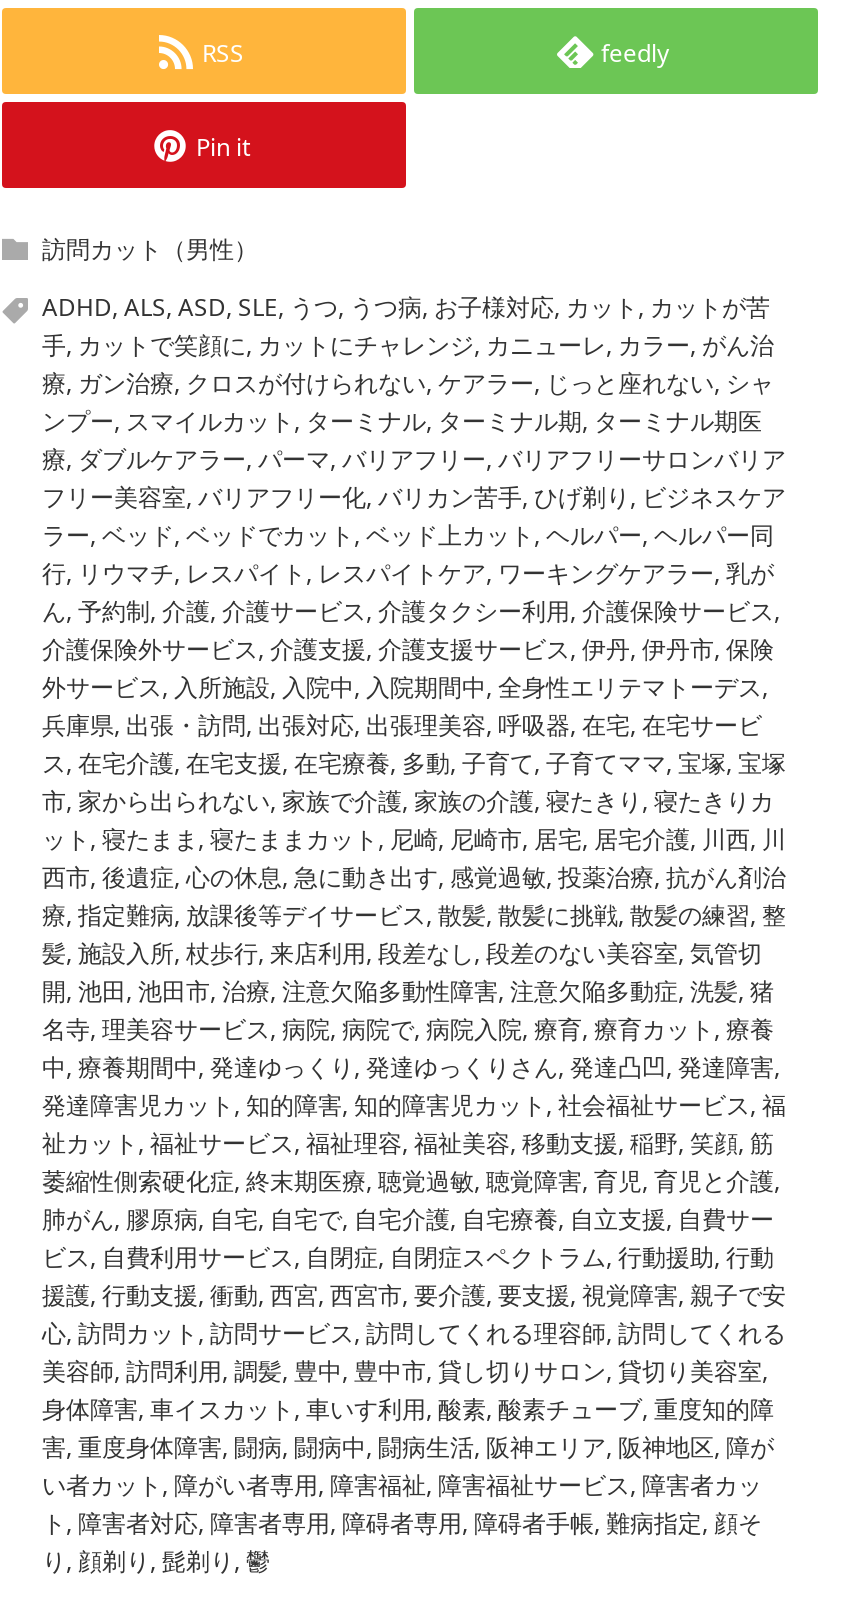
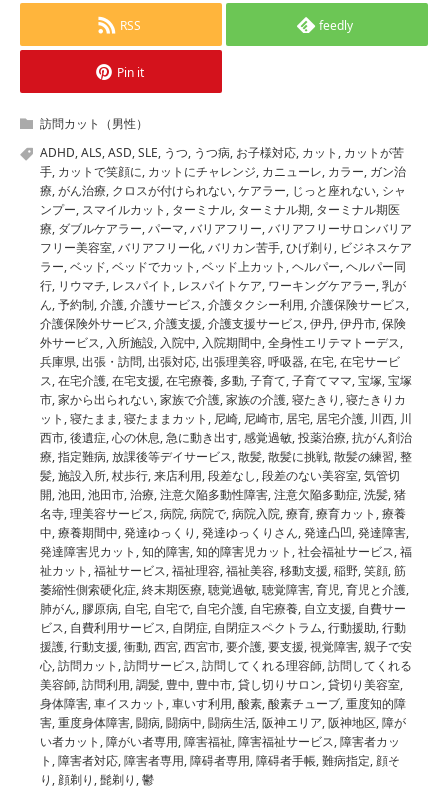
[42,327,774,361] 手,カットで笑顔に,カットにチャレンジ,カニューレ,カラー,がん治 -> [40,162,406,179] 手,カットで笑顔に,カットにチャレンジ,カニューレ,カラー,ガン治
[42,365,774,399] 療,ガン治療,クロスが付けられない,ケアラー,じっと座れない,シャ -> [40,181,406,198] 療,がん治療,クロスが付けられない,ケアラー,じっと座れない,シャ

